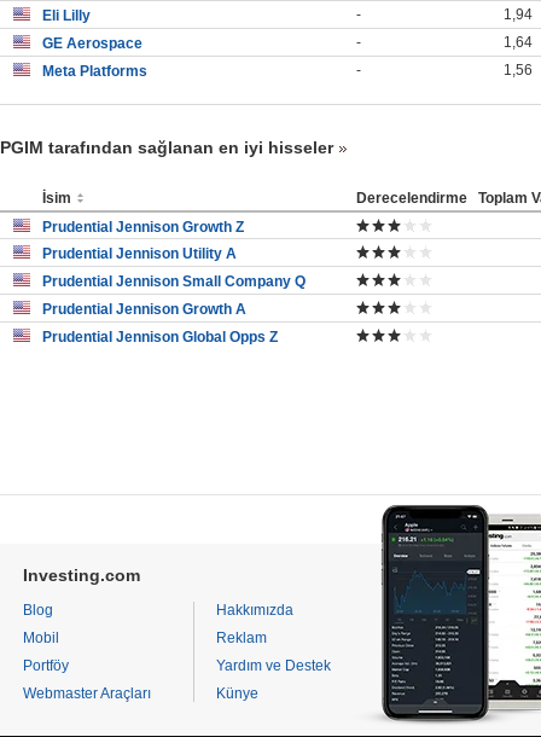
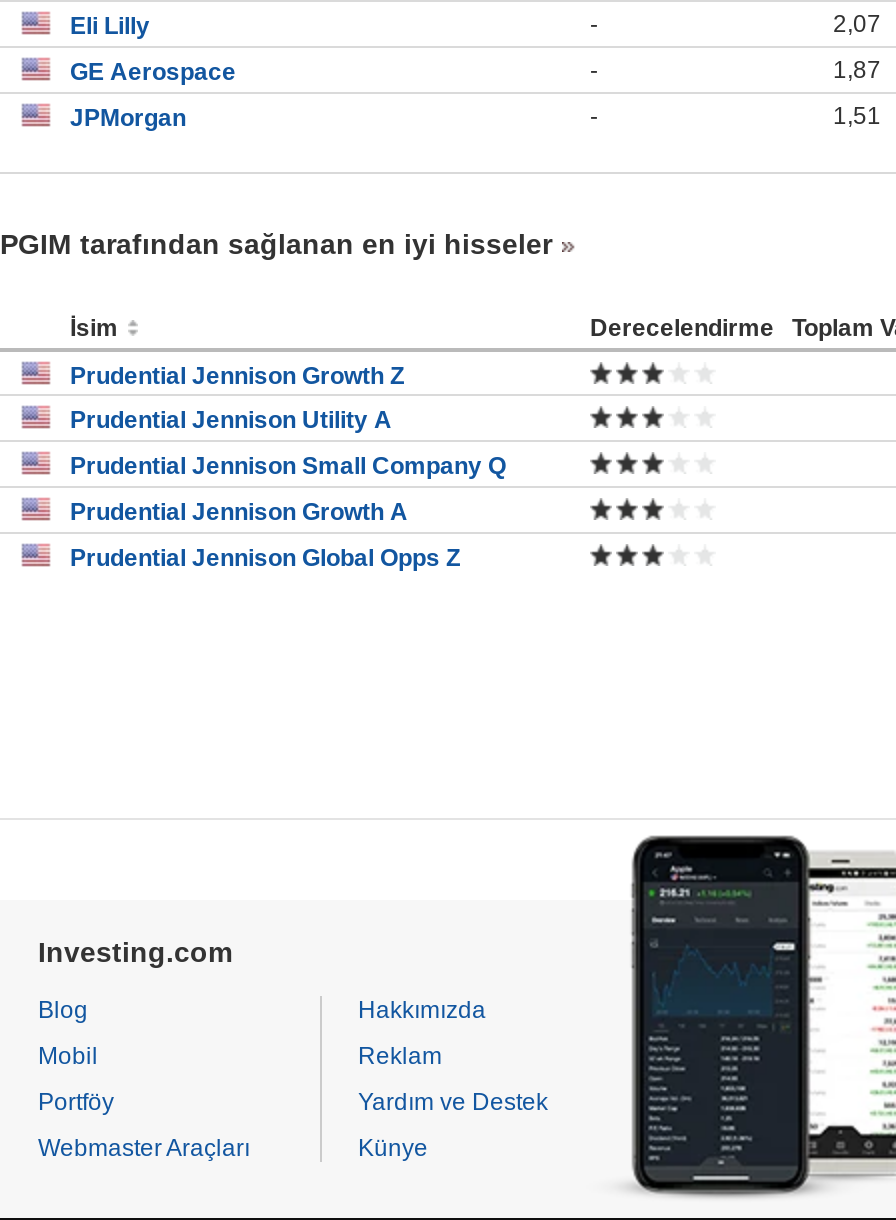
[503,6,532,23] 1,94 -> [833,10,881,38] 2,07
[503,34,532,51] 1,64 -> [833,56,881,84] 1,87
[42,63,147,80] Meta Platforms -> [70,104,186,132] JPMorgan
[503,62,532,79] 1,56 -> [833,102,881,130] 1,51

